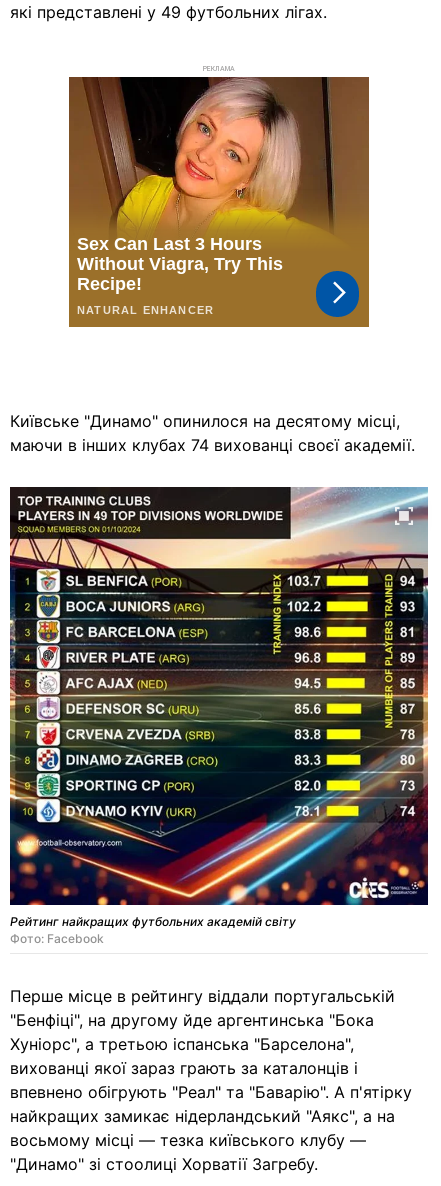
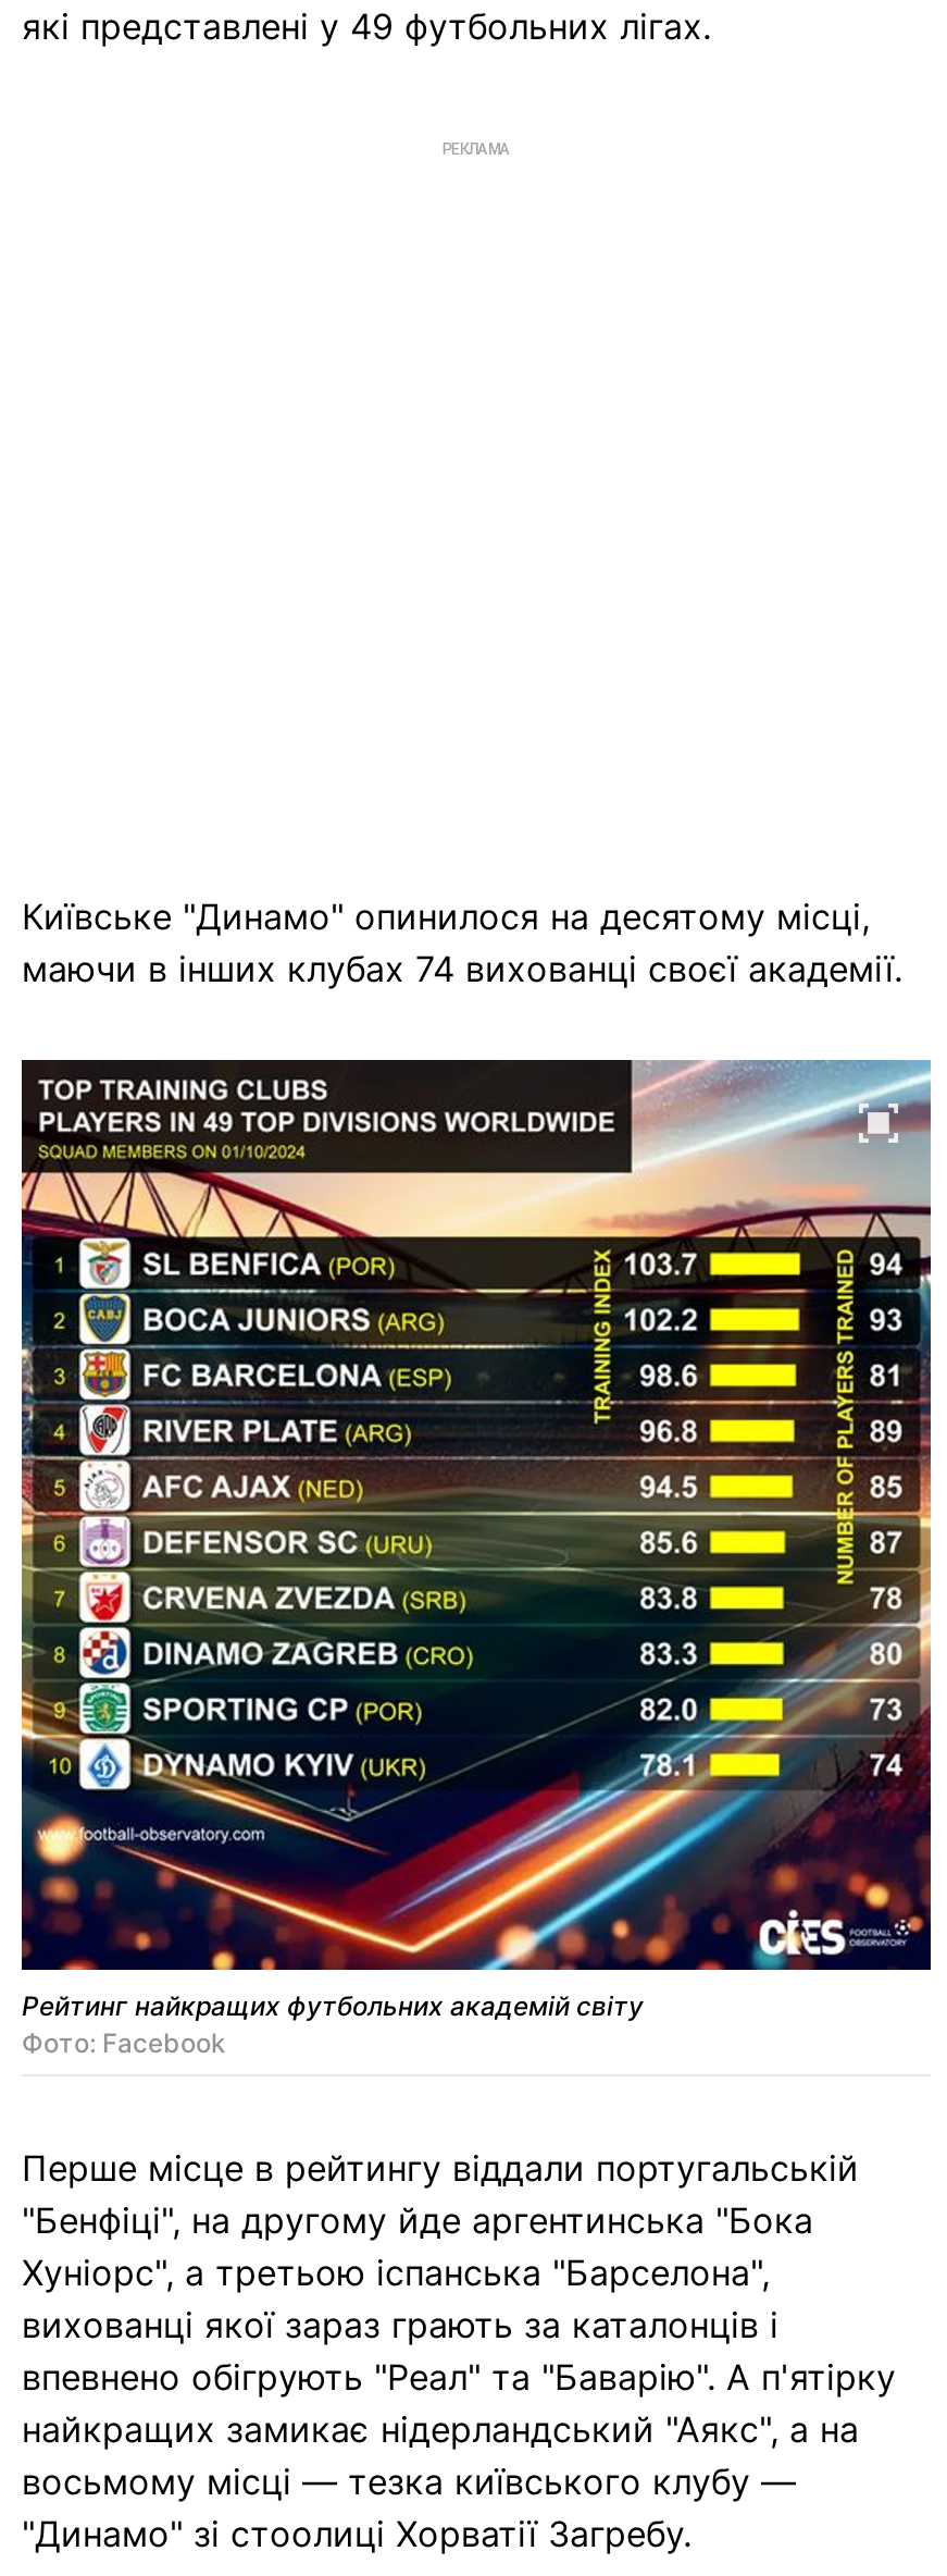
[68,76,370,328] [image] -> none

